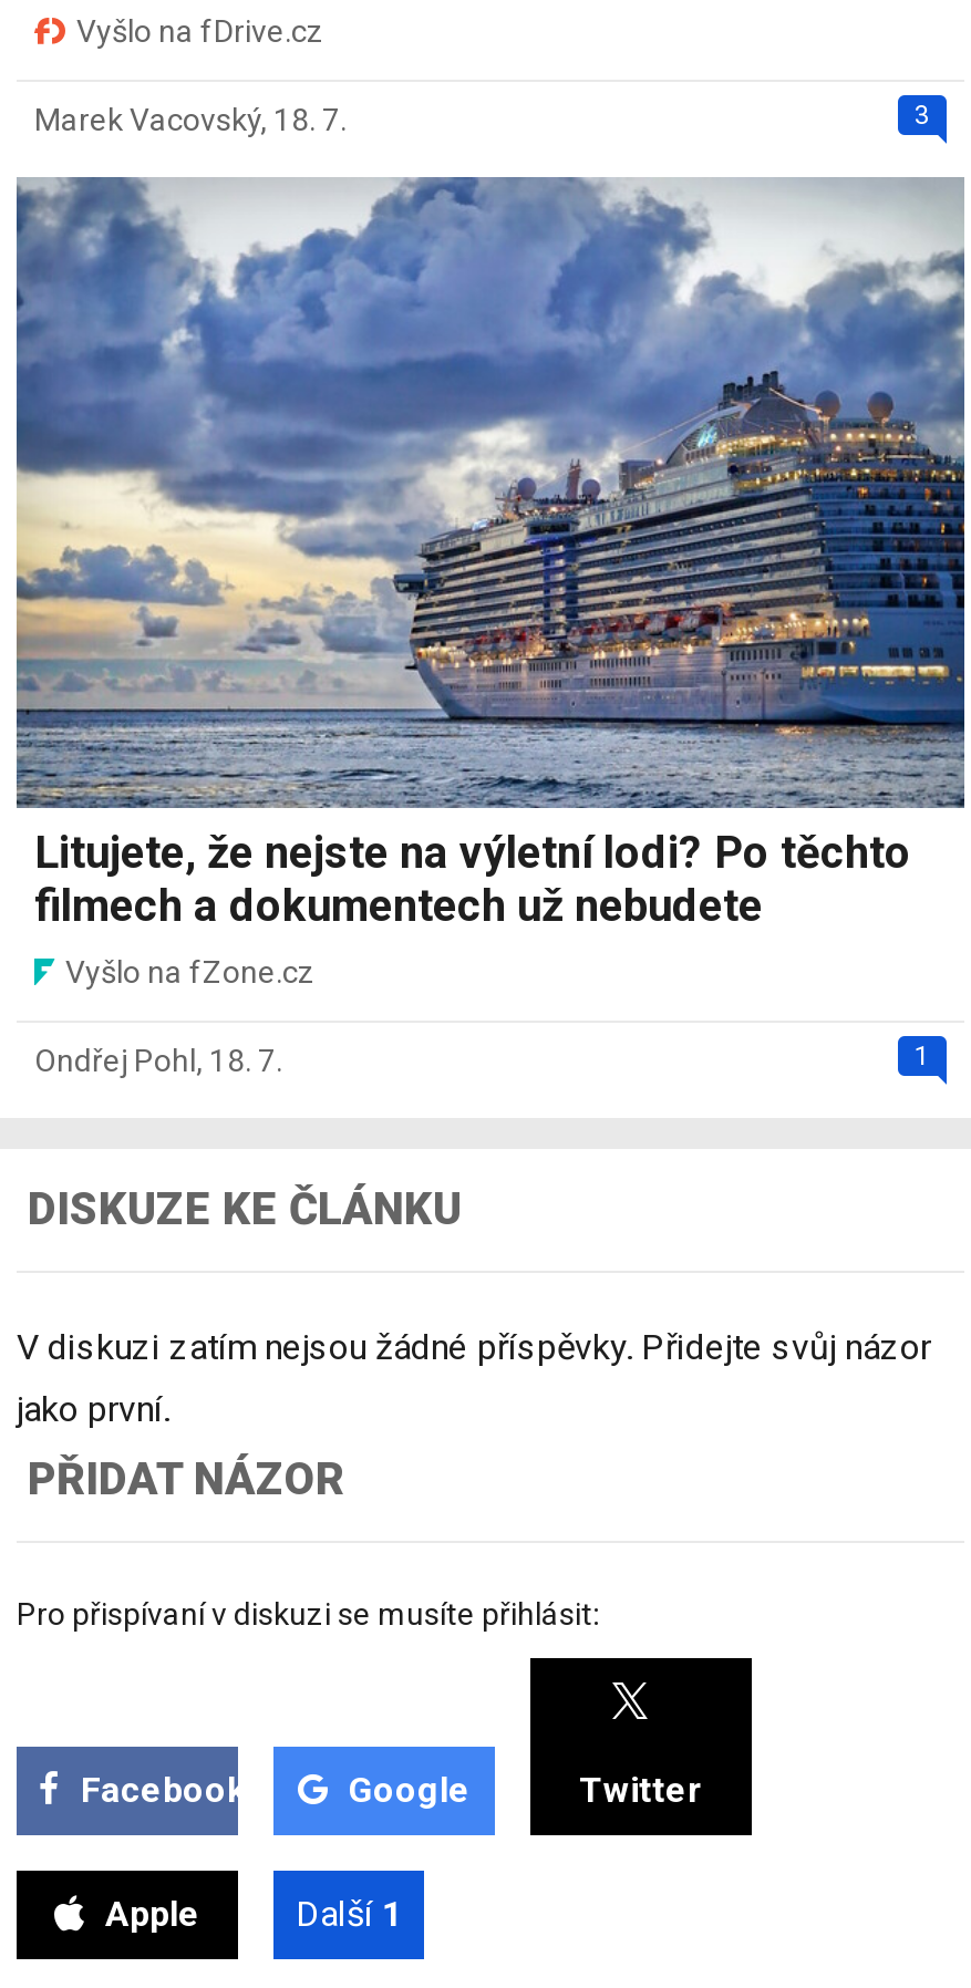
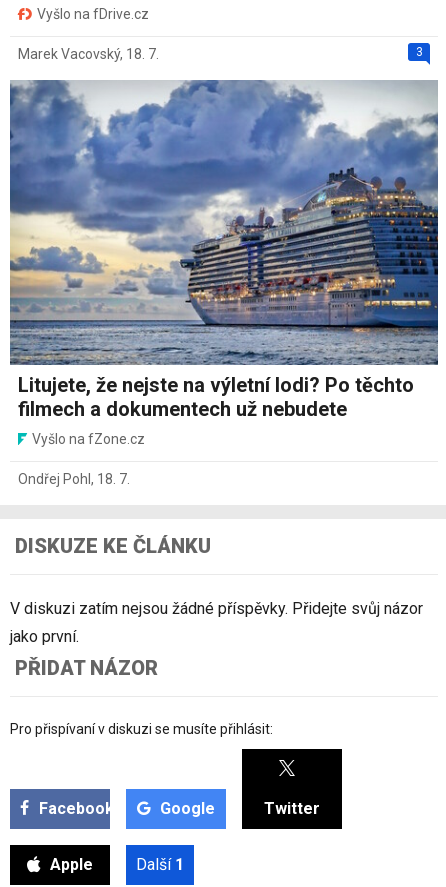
[915,1041,930,1072] 1 -> none

